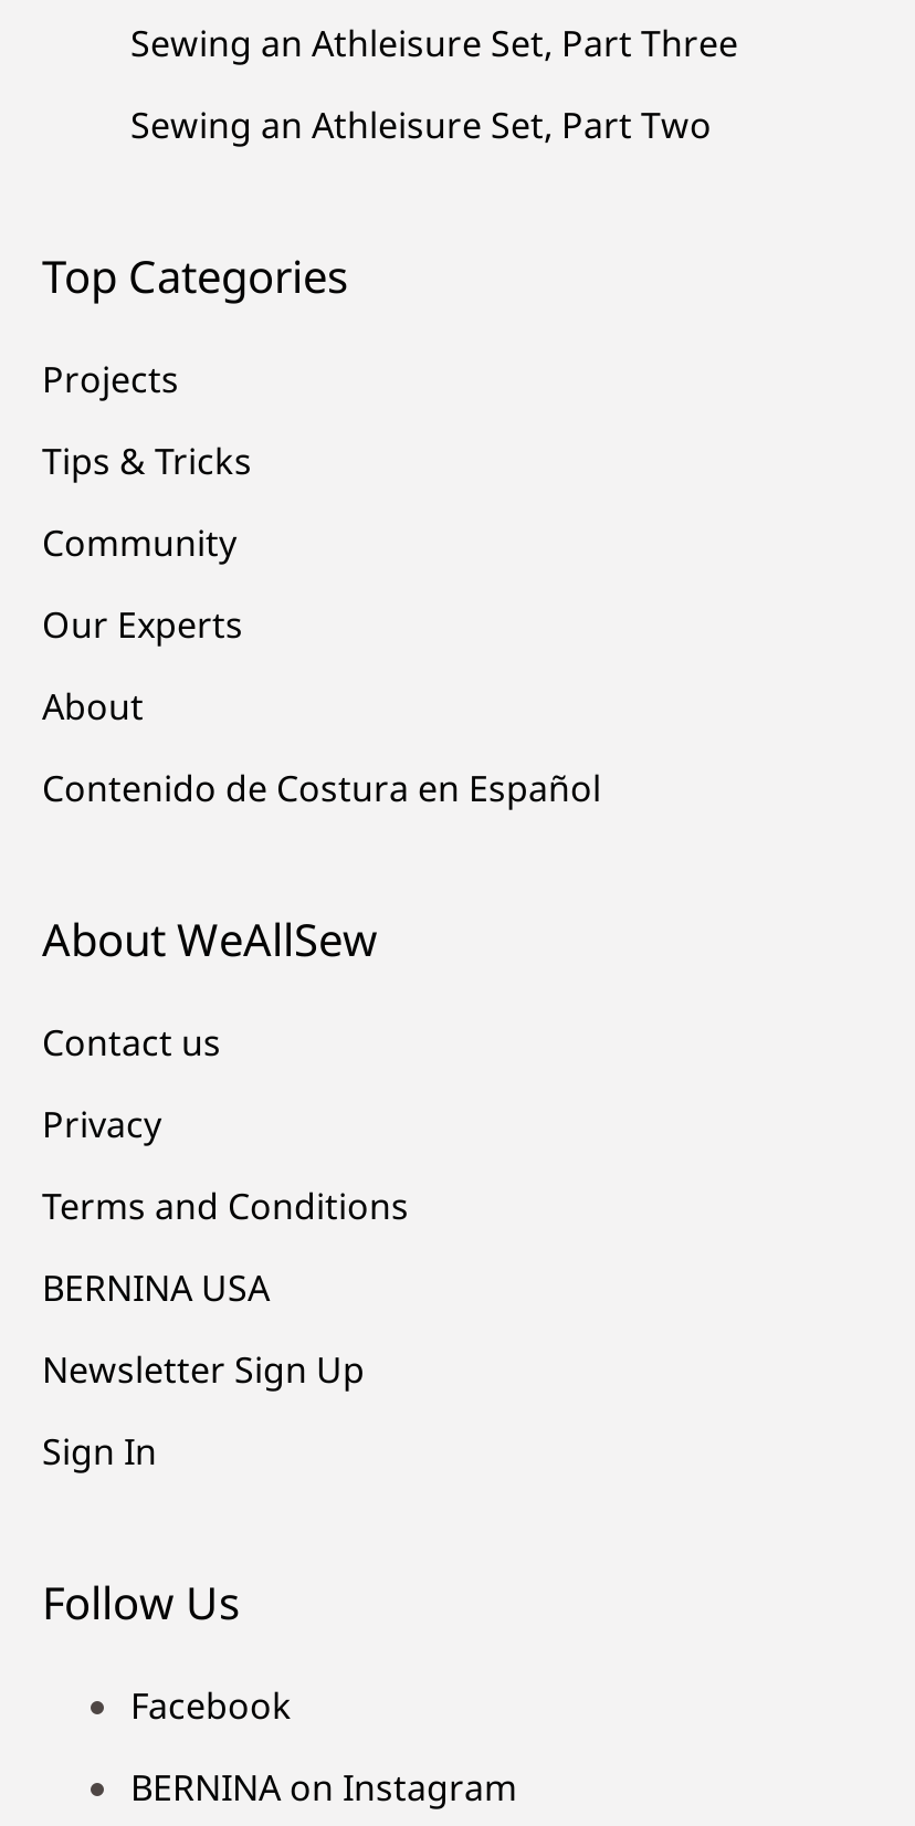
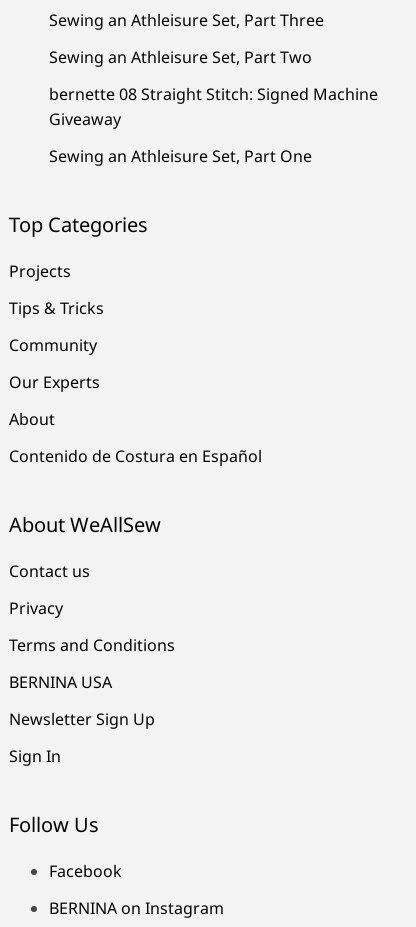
none -> [49,83,378,167] bernette 08 Straight Stitch: Signed Machine | Giveaway | Sewing an Athleisure Set, Part One

